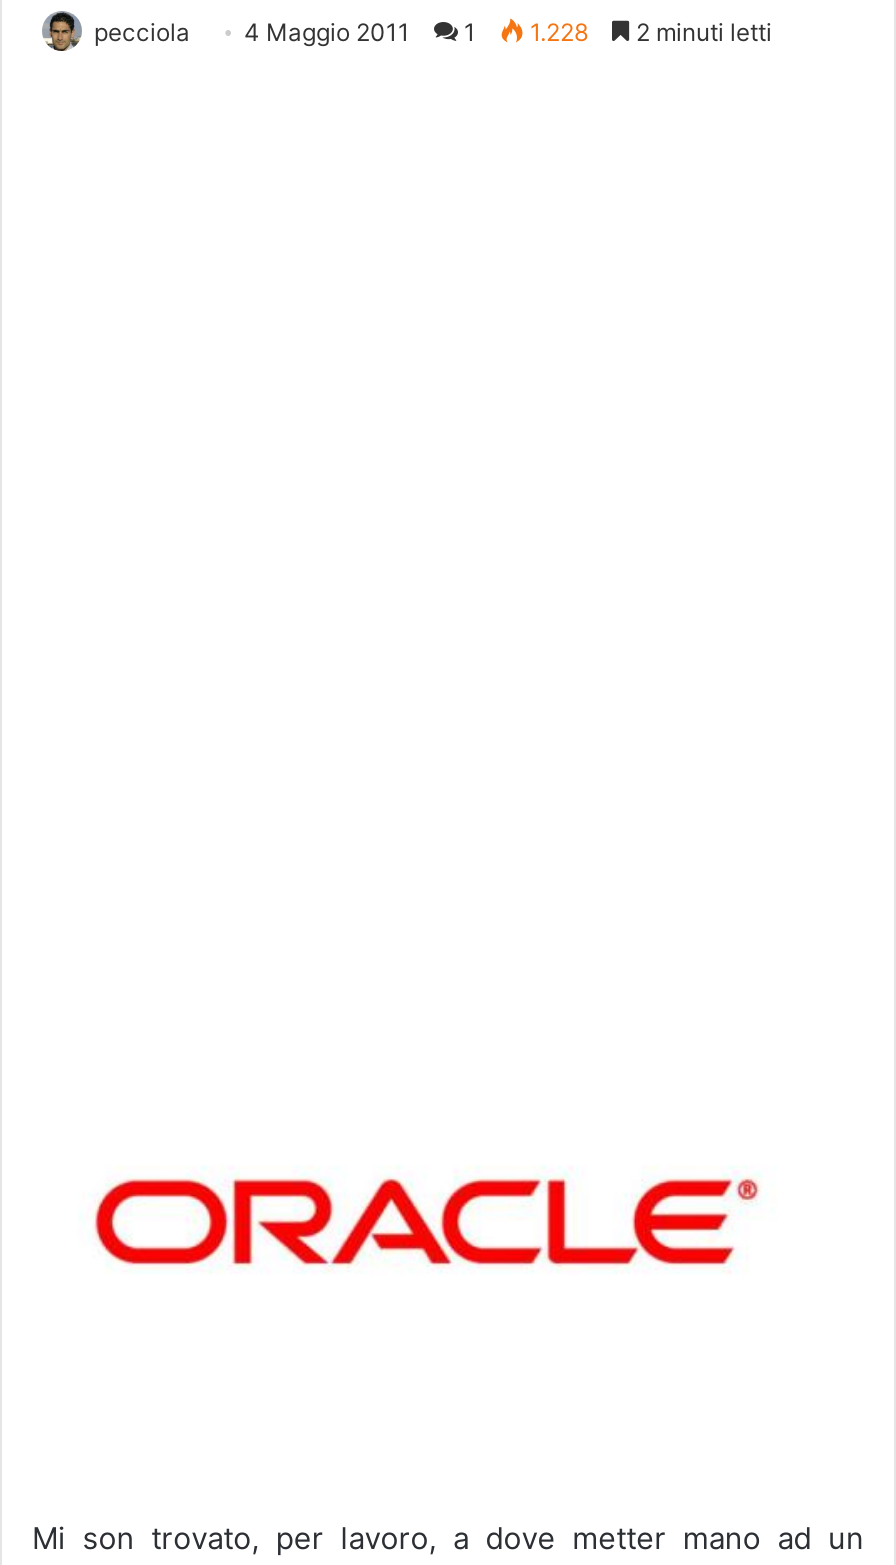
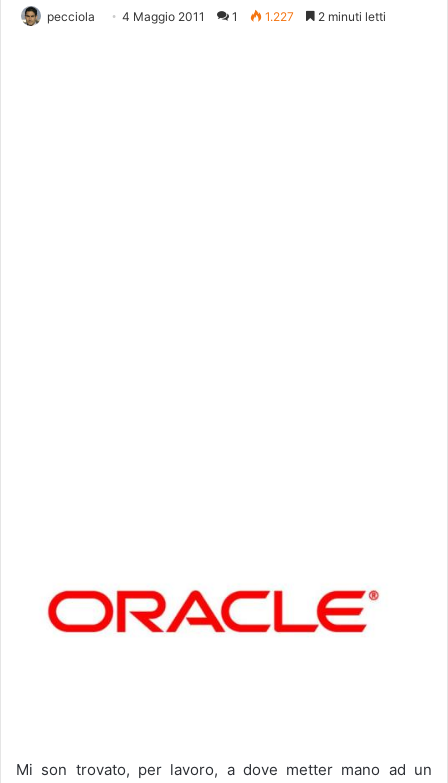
[94,18,772,48] pecciola 4 Maggio 2011 1 1.228 2 minuti letti -> [47,9,386,24] pecciola 4 Maggio 2011 1 1.227 2 minuti letti

